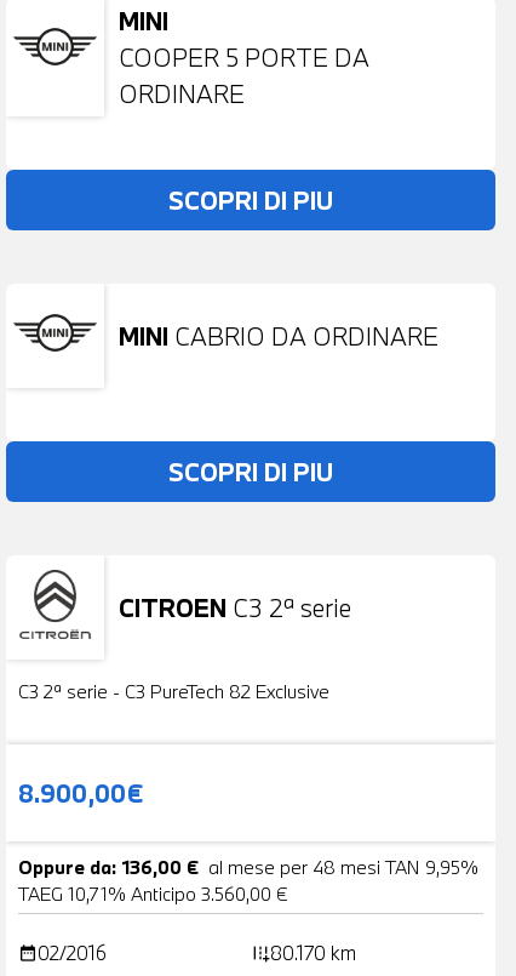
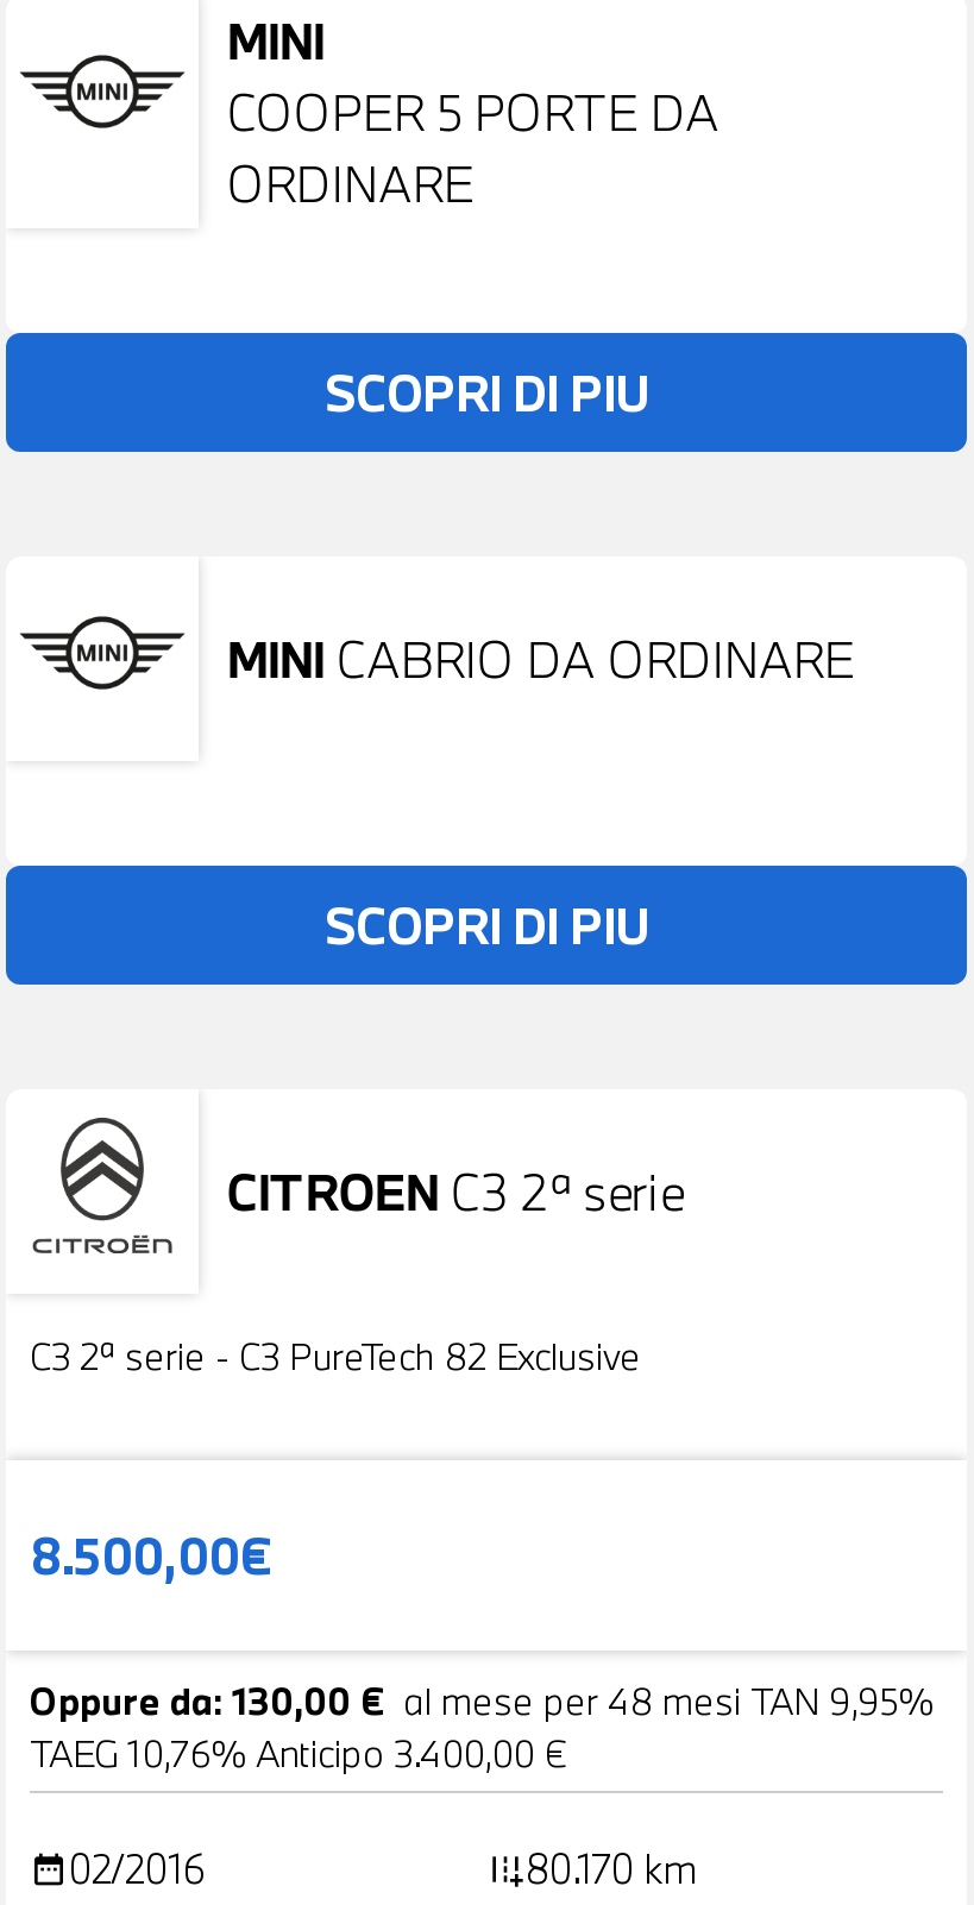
[18,776,144,810] 8.900,00€ -> [30,1522,275,1588] 8.500,00€
[18,855,478,879] Oppure da: 136,00 € al mese per 48 mesi TAN 9,95% -> [30,1676,934,1724] Oppure da: 130,00 € al mese per 48 mesi TAN 9,95%
[18,881,288,906] TAEG 10,71% Anticipo 3.560,00 € -> [30,1729,567,1776] TAEG 10,76% Anticipo 3.400,00 €

